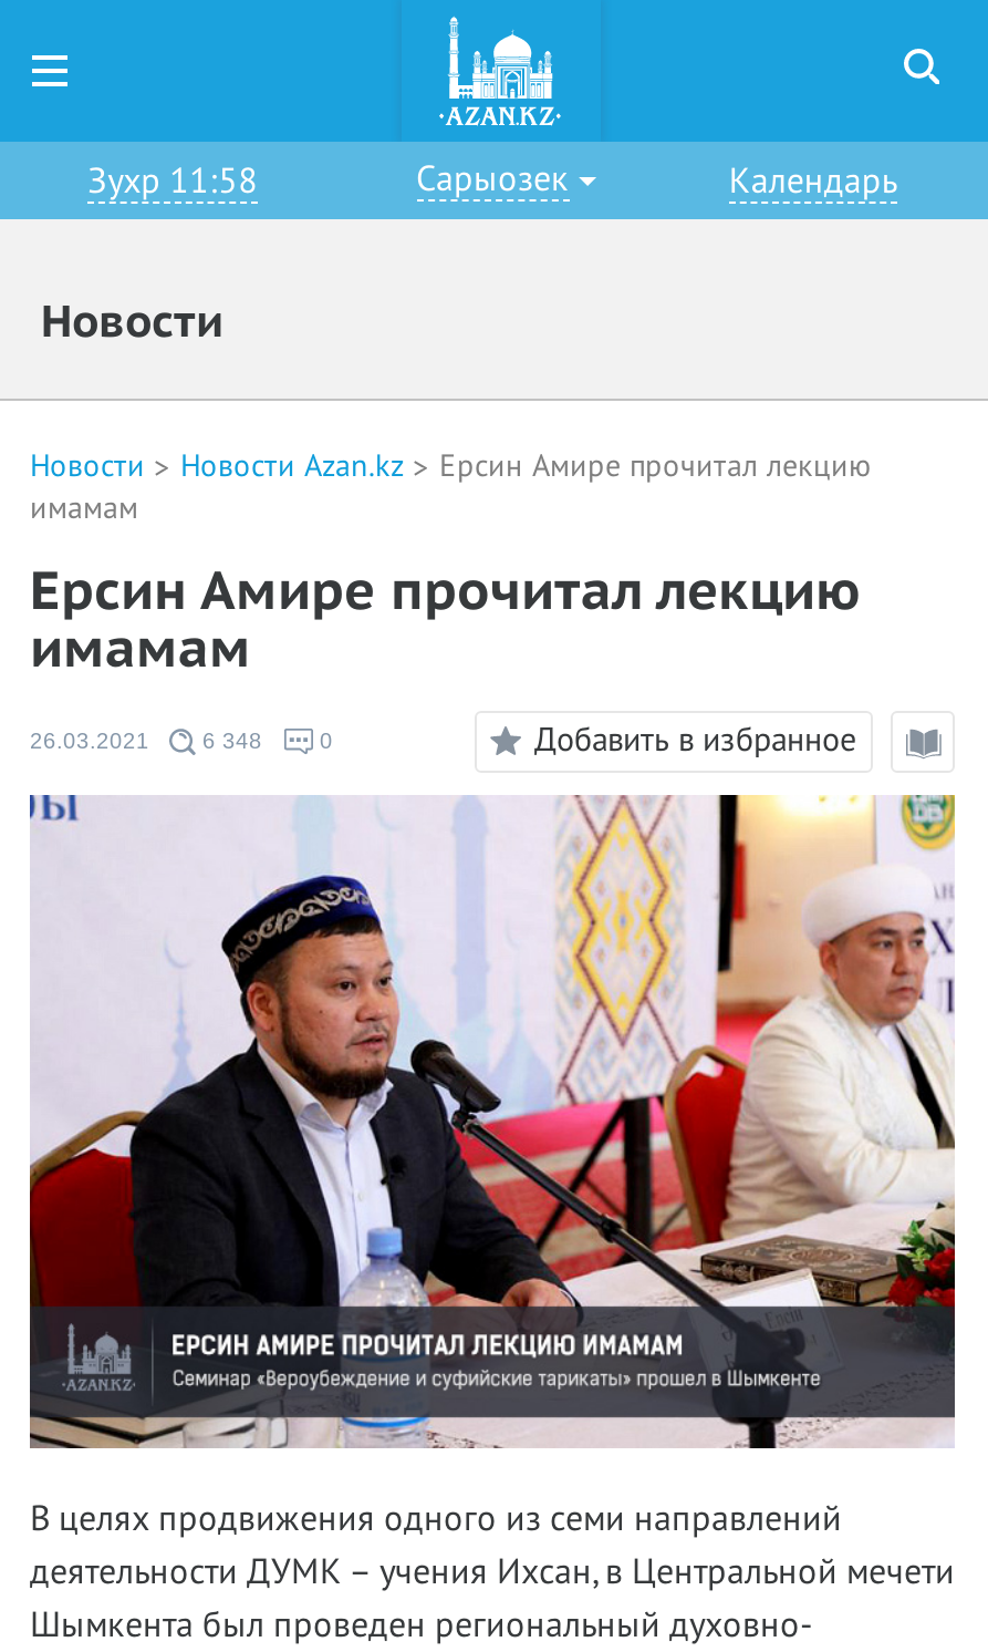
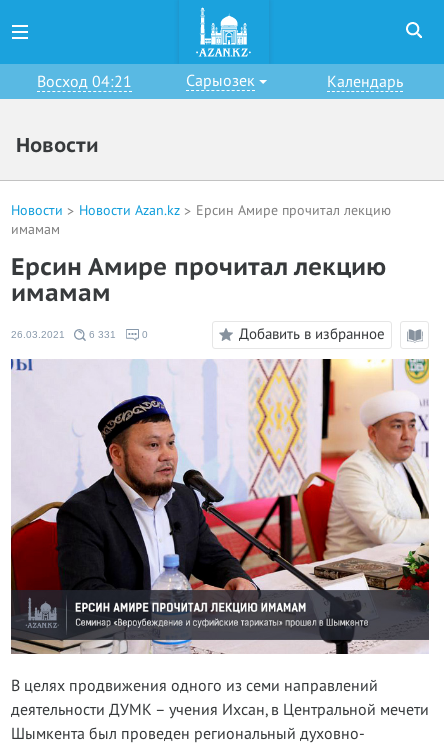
[88,162,258,202] Зухр 11:58 -> [37,73,132,91] Восход 04:21
[30,729,262,753] 26.03.2021 6 348 -> [11,329,116,340] 26.03.2021 6 331

